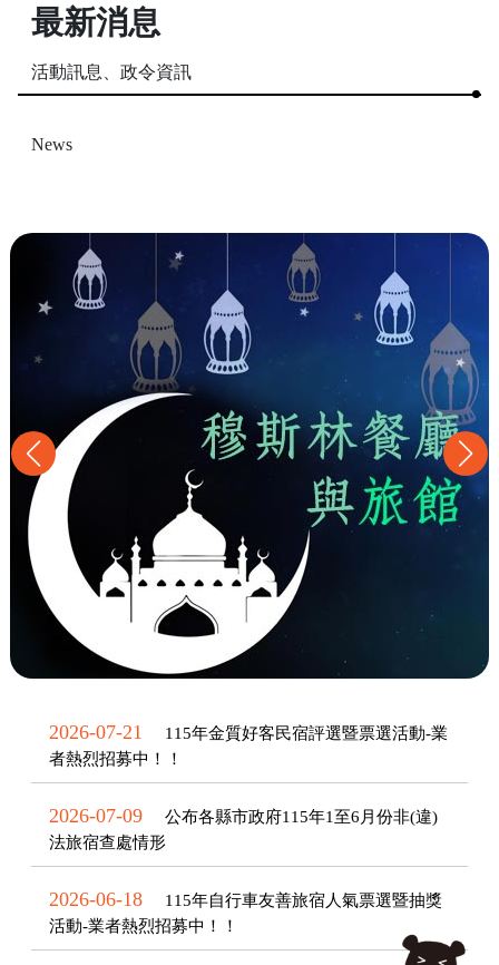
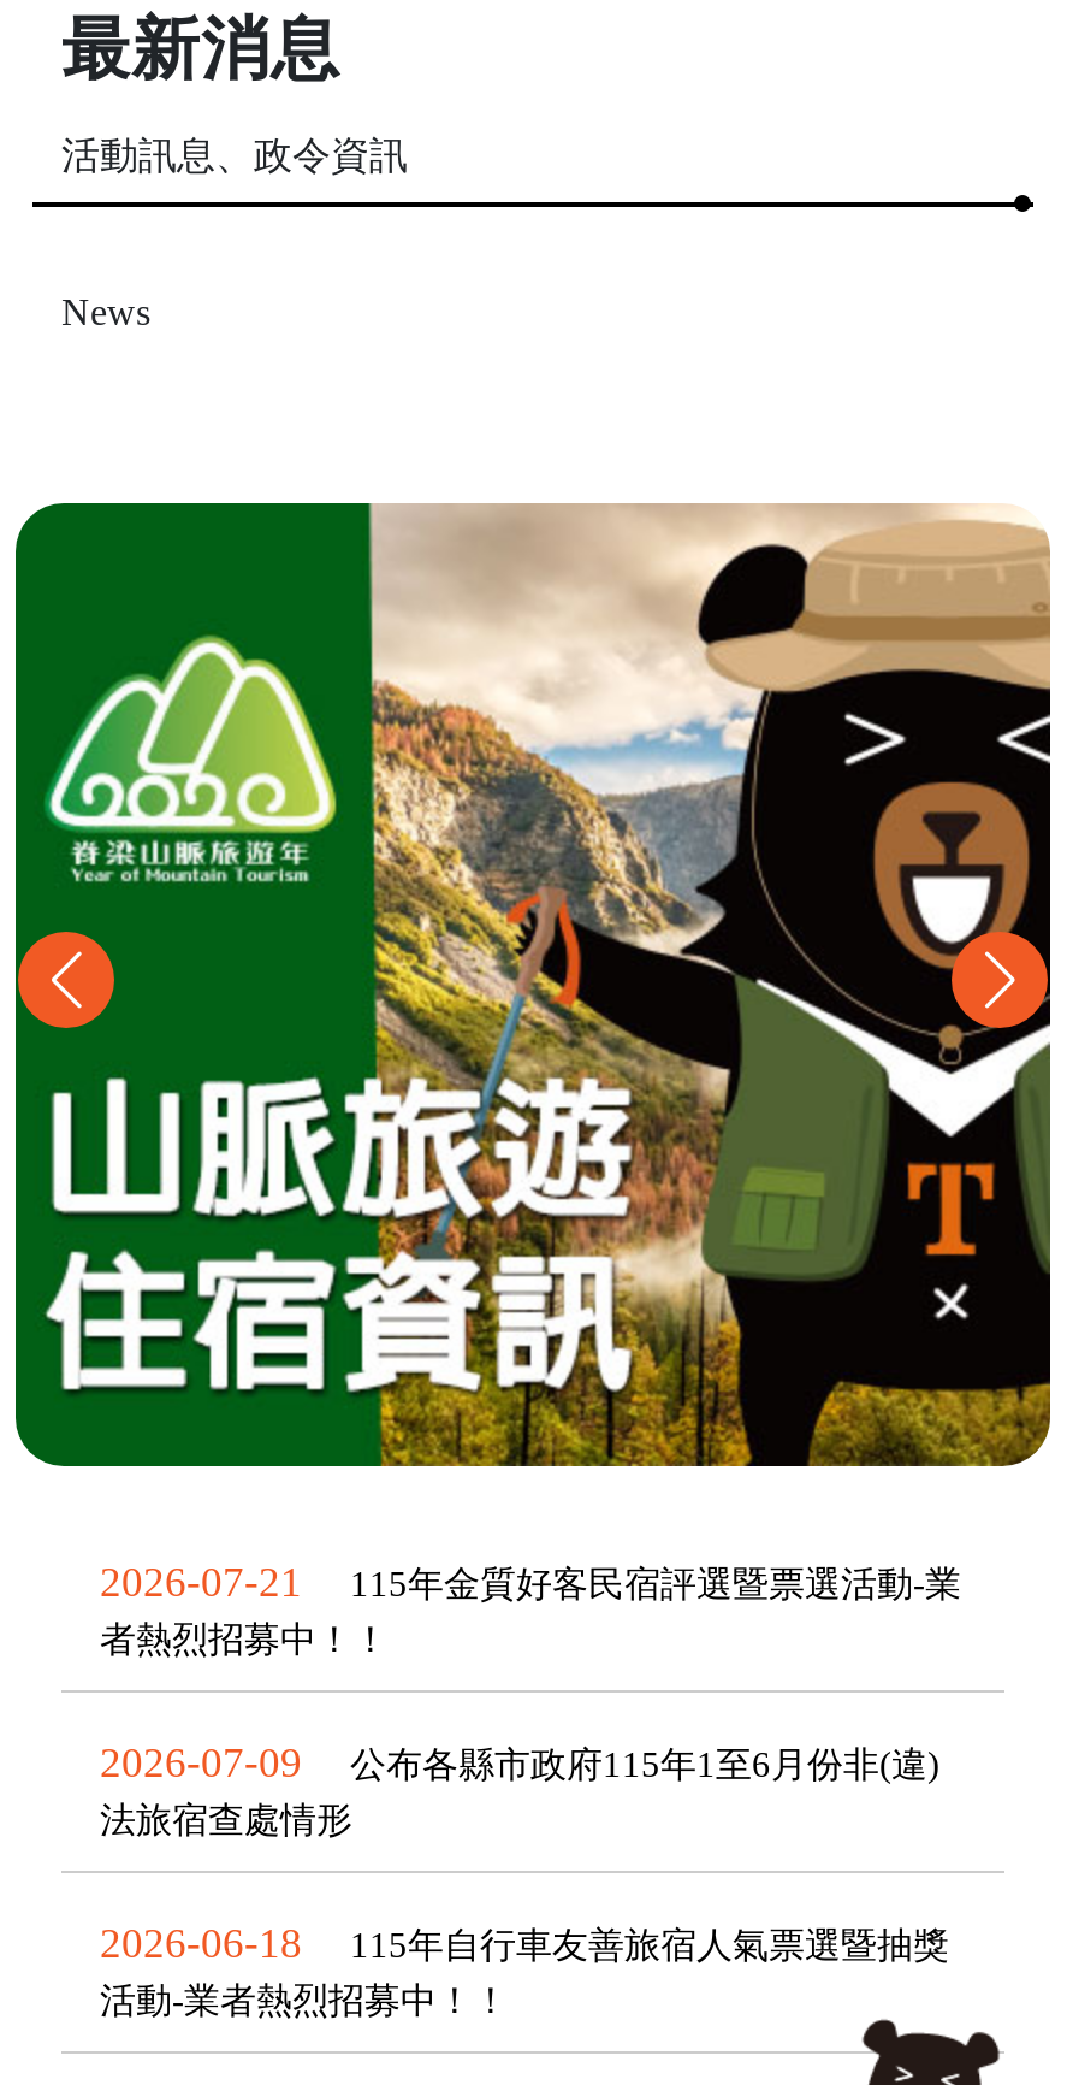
[10,232,490,680] [image] -> [16,501,1053,1469] [image]

